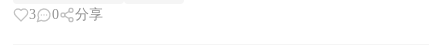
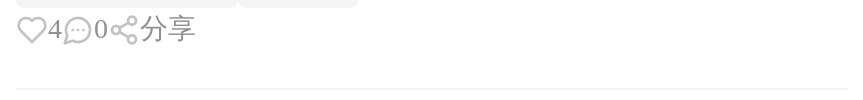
[29,7,103,22] 3 0 分享 -> [48,15,196,45] 4 0 分享

